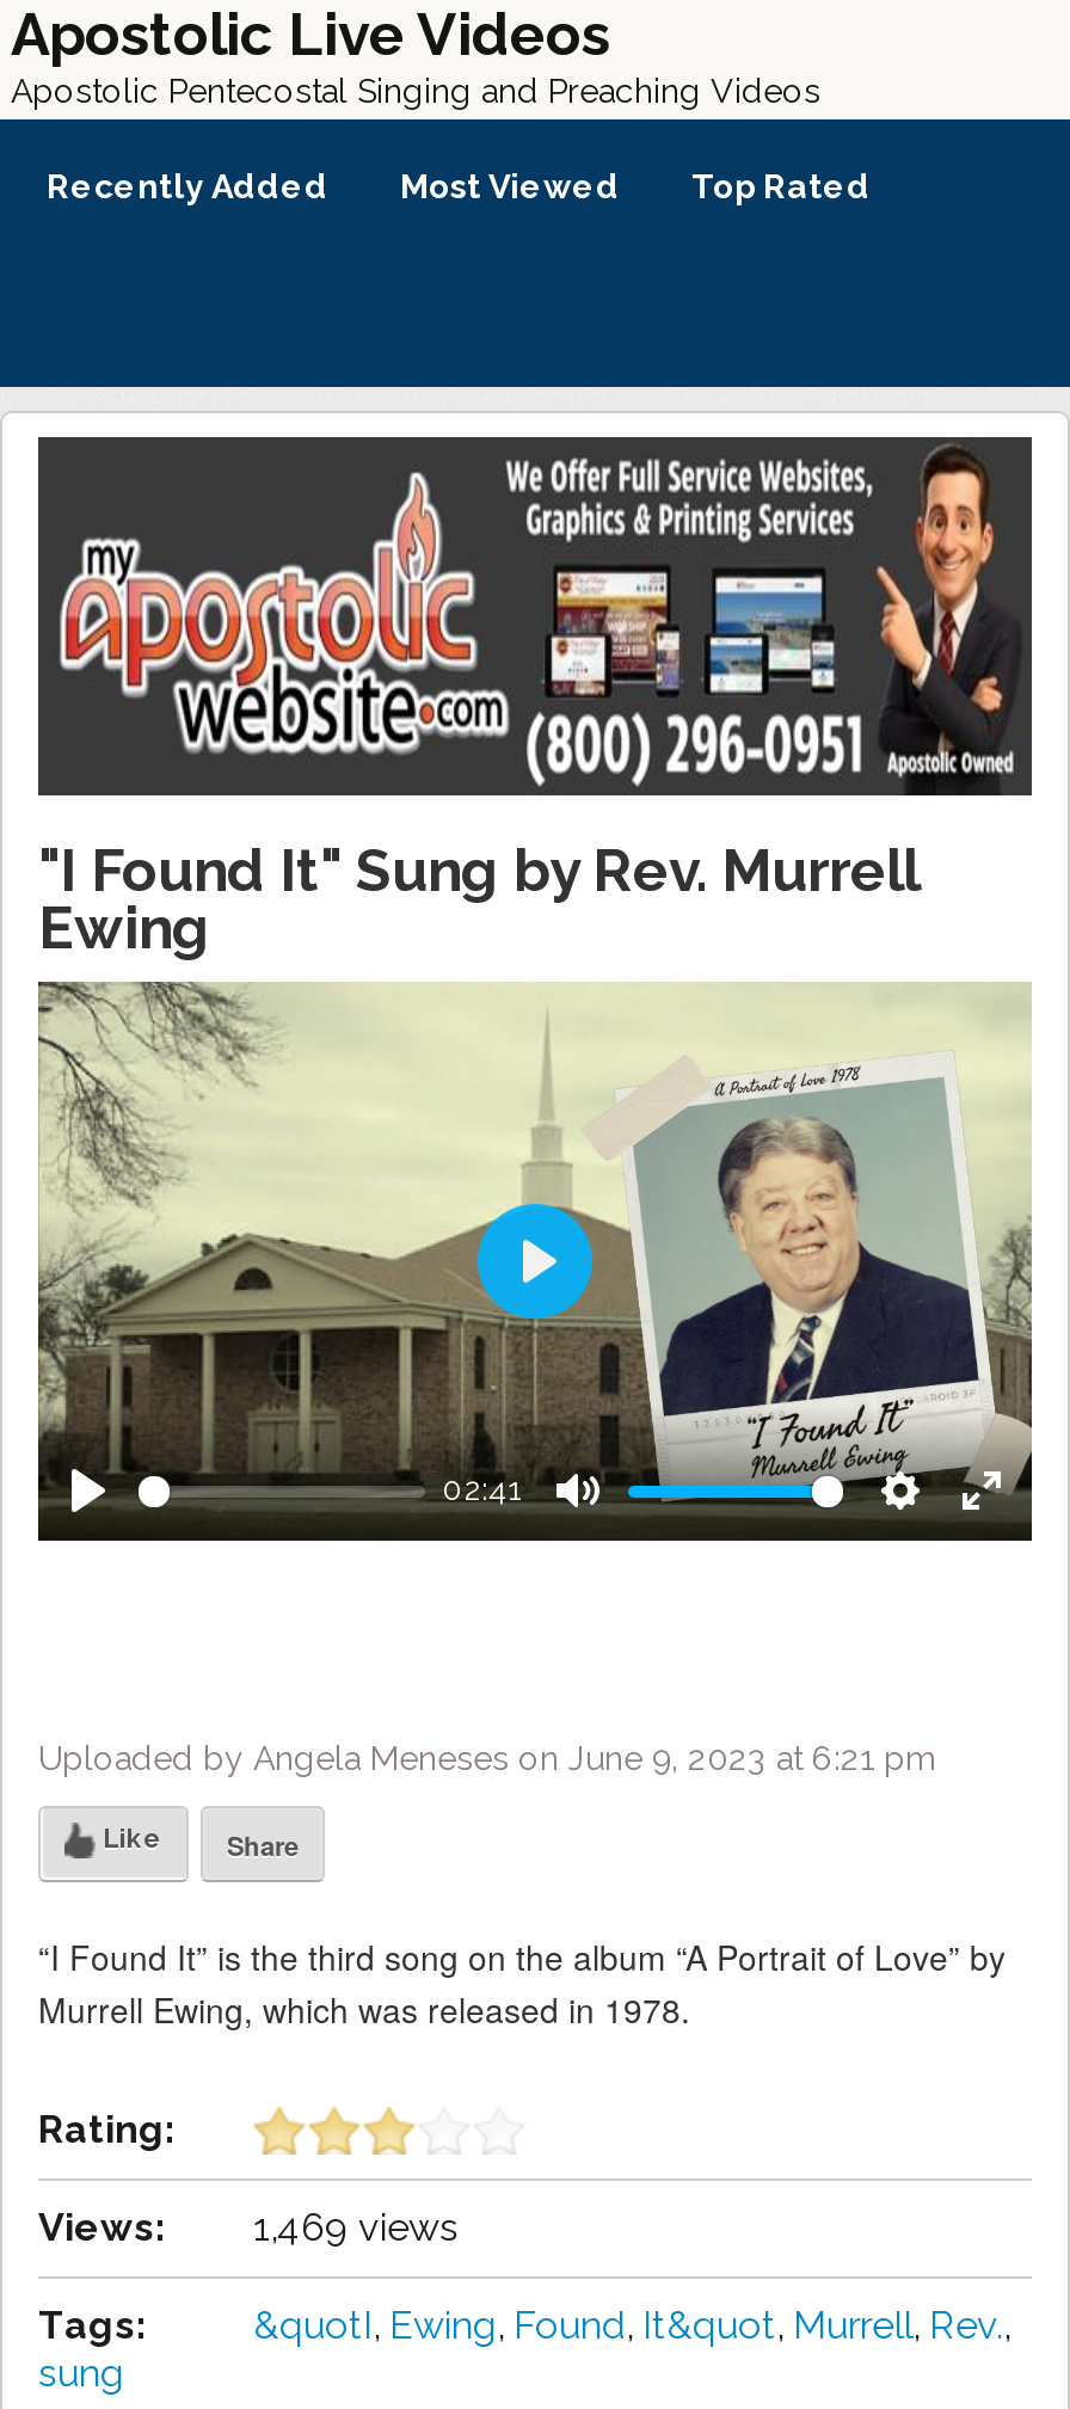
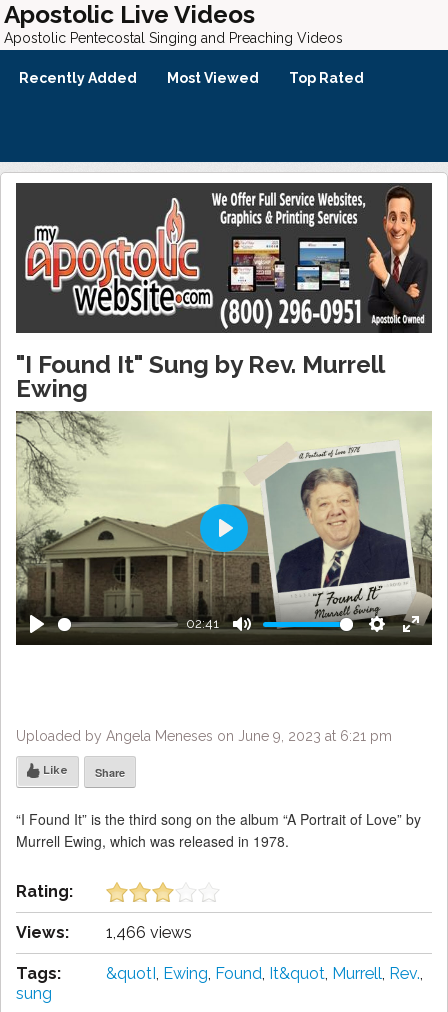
[38,2206,459,2251] Views: 1,469 views -> [16,923,192,942] Views: 1,466 views

